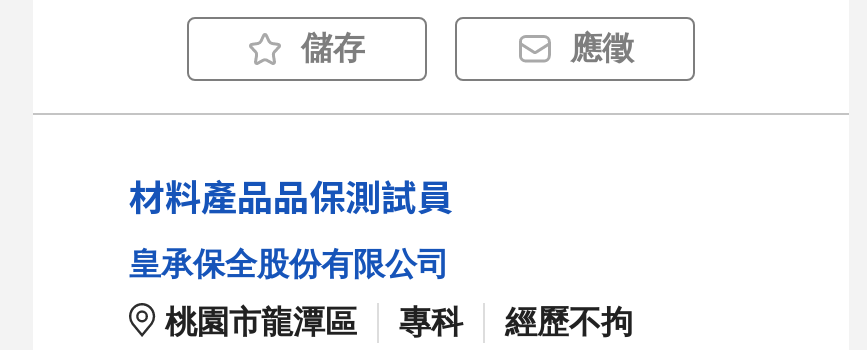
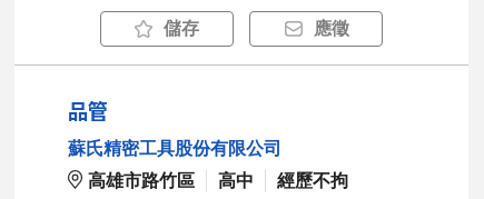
[129,168,453,220] 材料產品品保測試員 -> [68,95,108,124] 品管
[129,247,449,281] 皇承保全股份有限公司 -> [68,139,281,158] 蘇氏精密工具股份有限公司
[165,305,463,339] 桃園市龍潭區 | 專科 -> [88,171,254,190] 高雄市路竹區 | 高中

